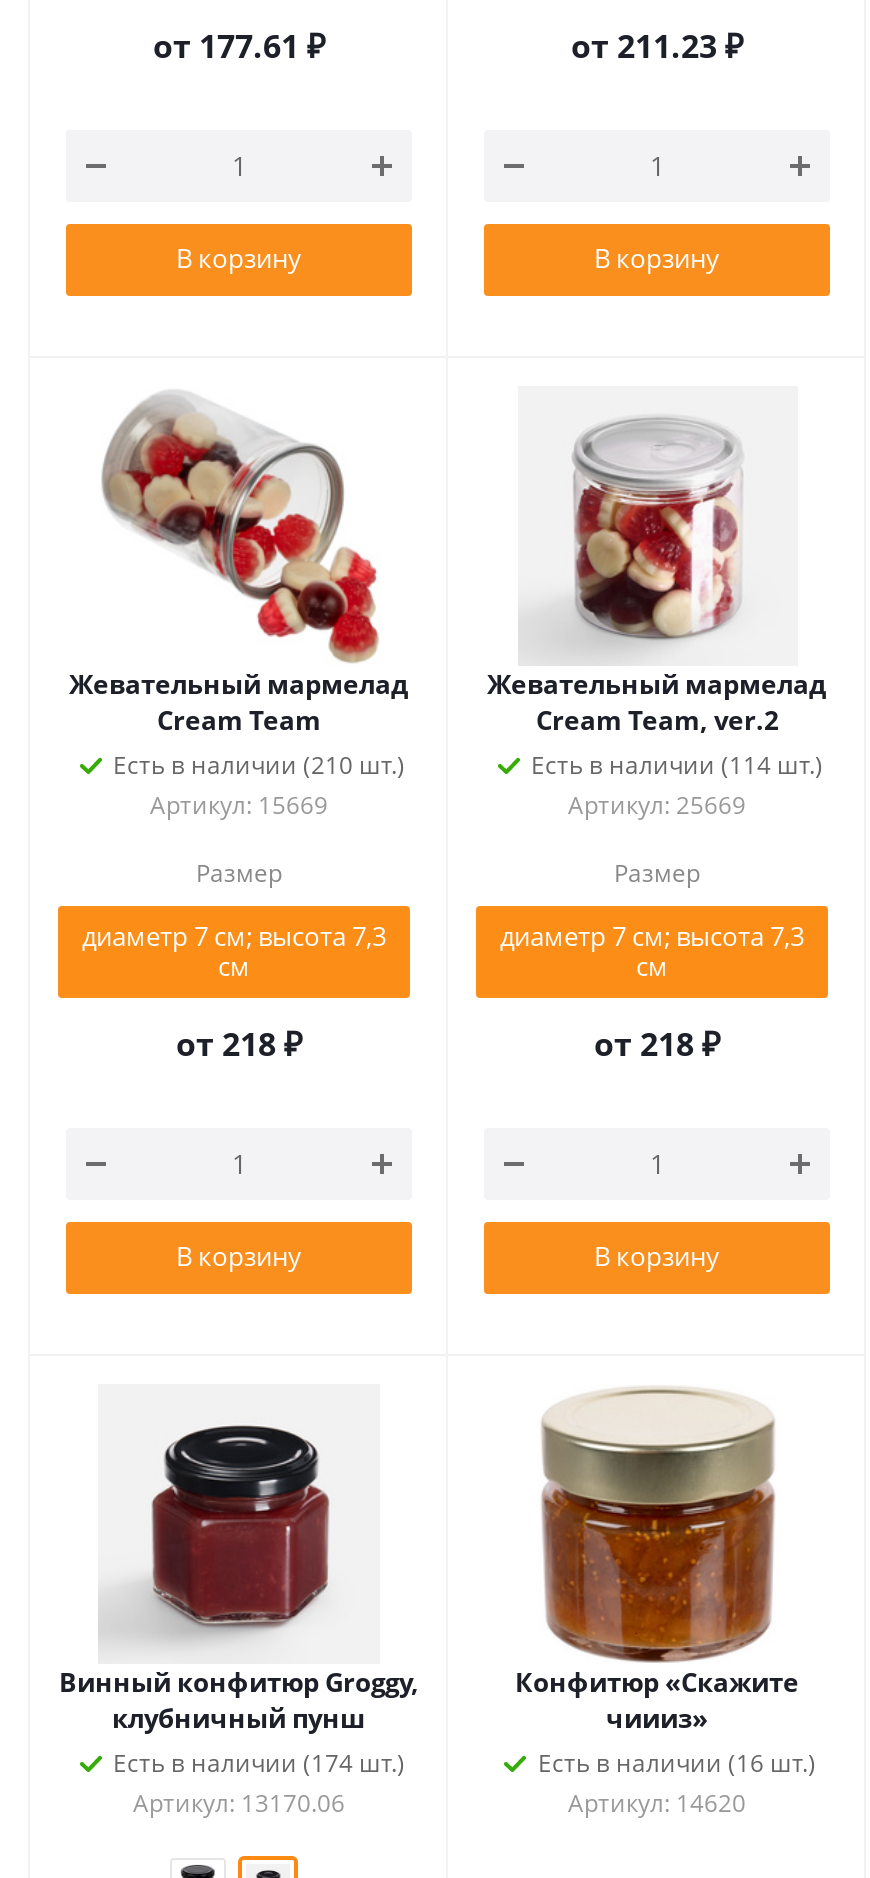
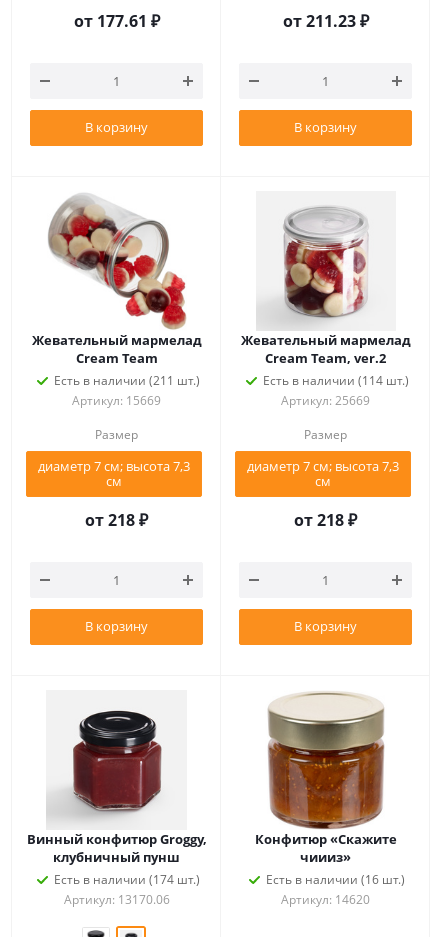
[113,748,405,782] Есть в наличии (210 шт.) -> [53,372,199,389] Есть в наличии (211 шт.)

